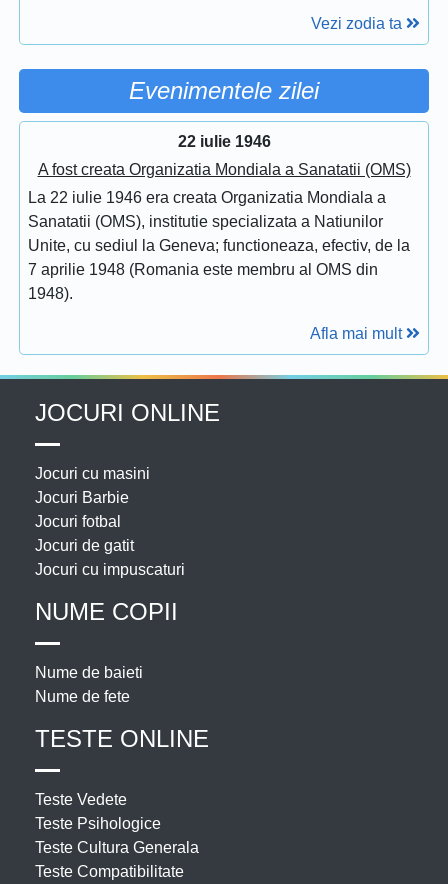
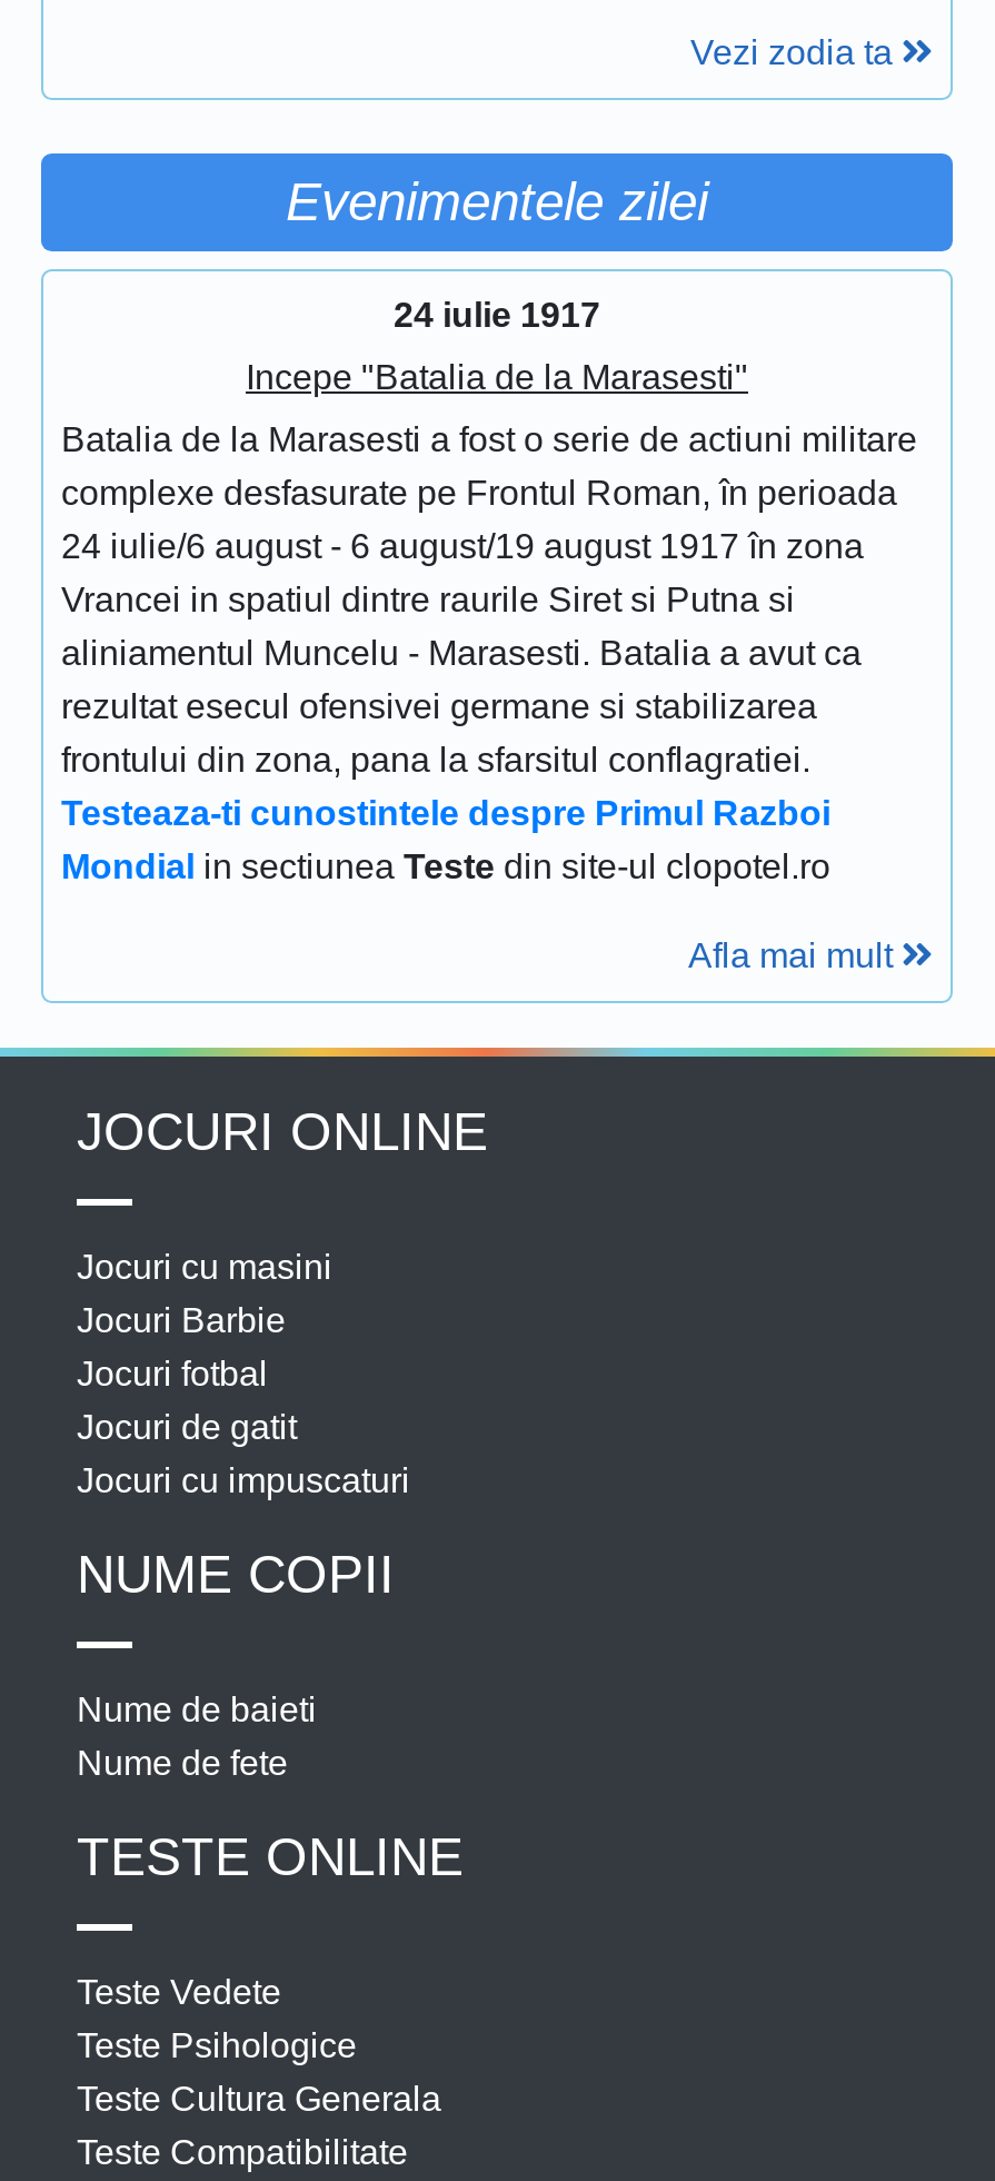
[177,133,270,150] 22 iulie 1946 -> [394,297,600,334] 24 iulie 1917
[37,161,410,178] A fost creata Organizatia Mondiala a Sanatatii (OMS) -> [246,359,748,397] Incepe "Batalia de la Marasesti"
[28,189,410,302] La 22 iulie 1946 era creata Organizatia Mondiala a | Sanatatii (OMS), institutie specializata a Natiunilor | Unite, cu sediul la Geneva; functioneaza, efectiv, de la | 7 aprilie 1948 (Romania este membru al OMS din | 1948). -> [61,421,917,886] Batalia de la Marasesti a fost o serie de actiuni militare | complexe desfasurate pe Frontul Roman, în perioada | 24 iulie/6 august - 6 august/19 august 1917 în zona | Vrancei in spatiul dintre raurile Siret si Putna si | aliniamentul Muncelu - Marasesti. Batalia a avut ca | rezultat esecul ofensivei germane si stabilizarea | frontului din zona, pana la sfarsitul conflagratiei. | Testeaza-ti cunostintele despre Primul Razboi | Mondial in sectiunea Teste din site-ul clopotel.ro

